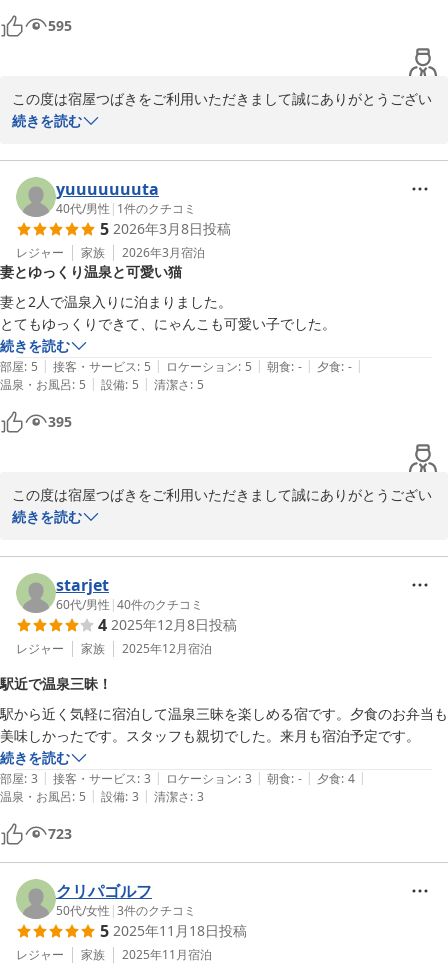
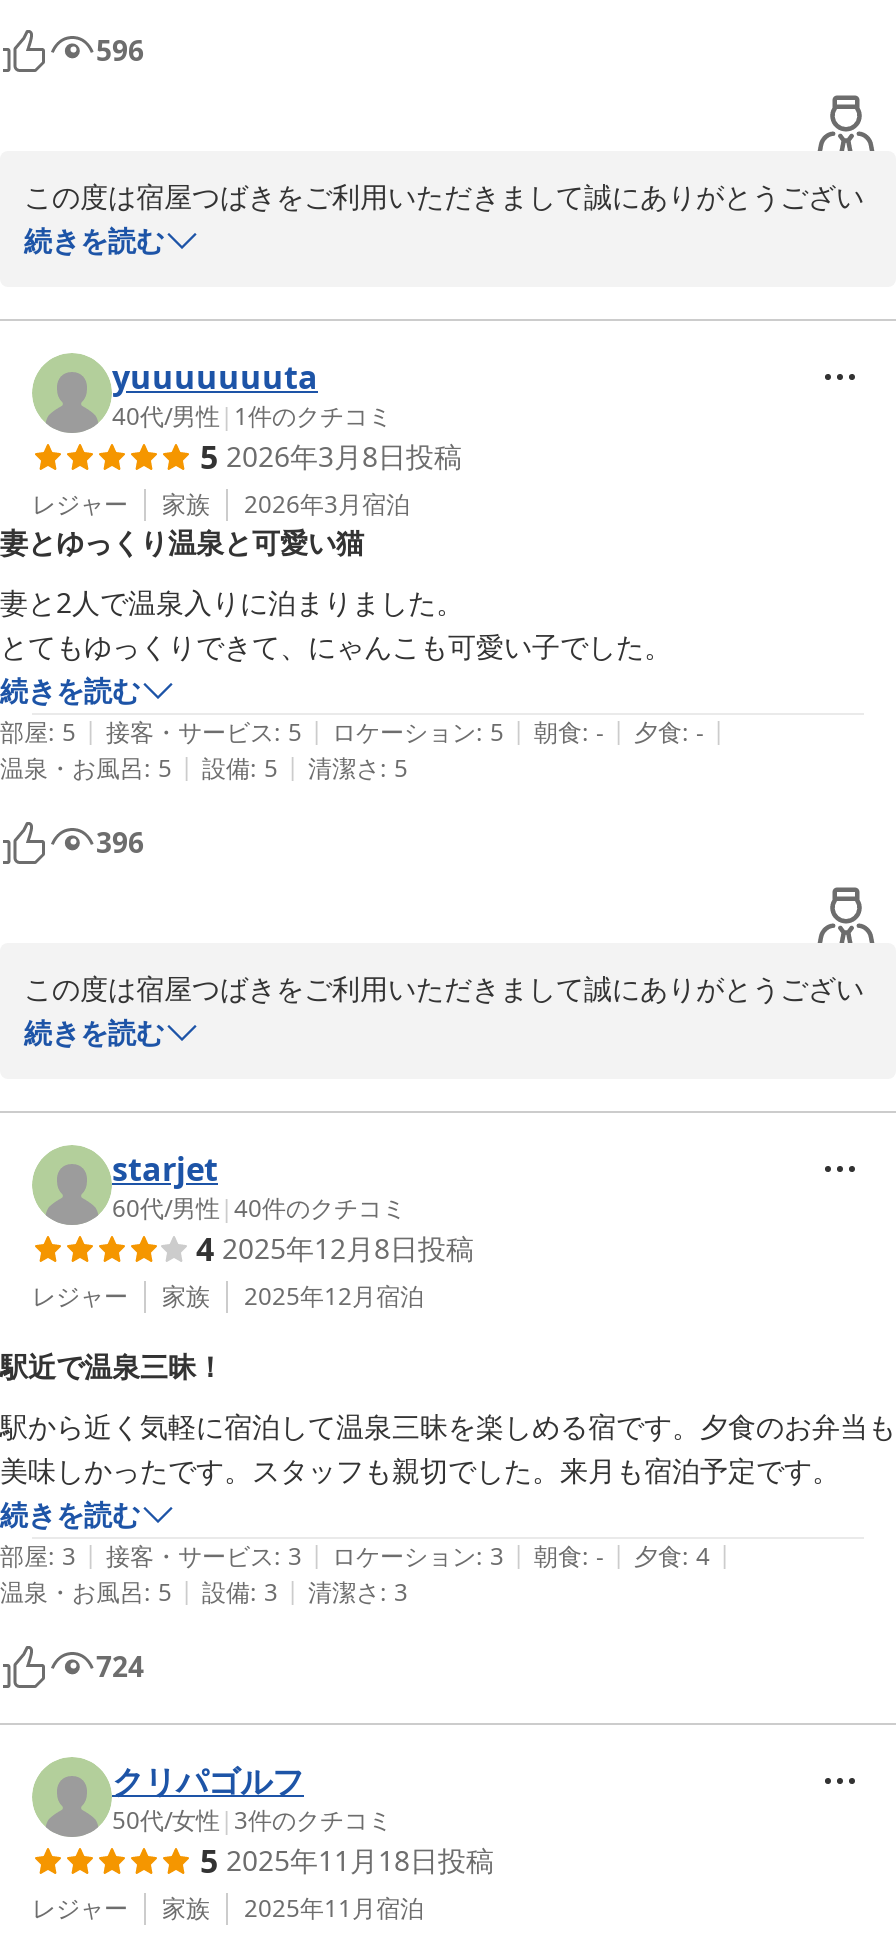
[48,16,72,35] 595 -> [96,31,144,69] 596
[48,412,72,431] 395 -> [96,823,144,861] 396
[48,824,72,843] 723 -> [96,1647,144,1685] 724

